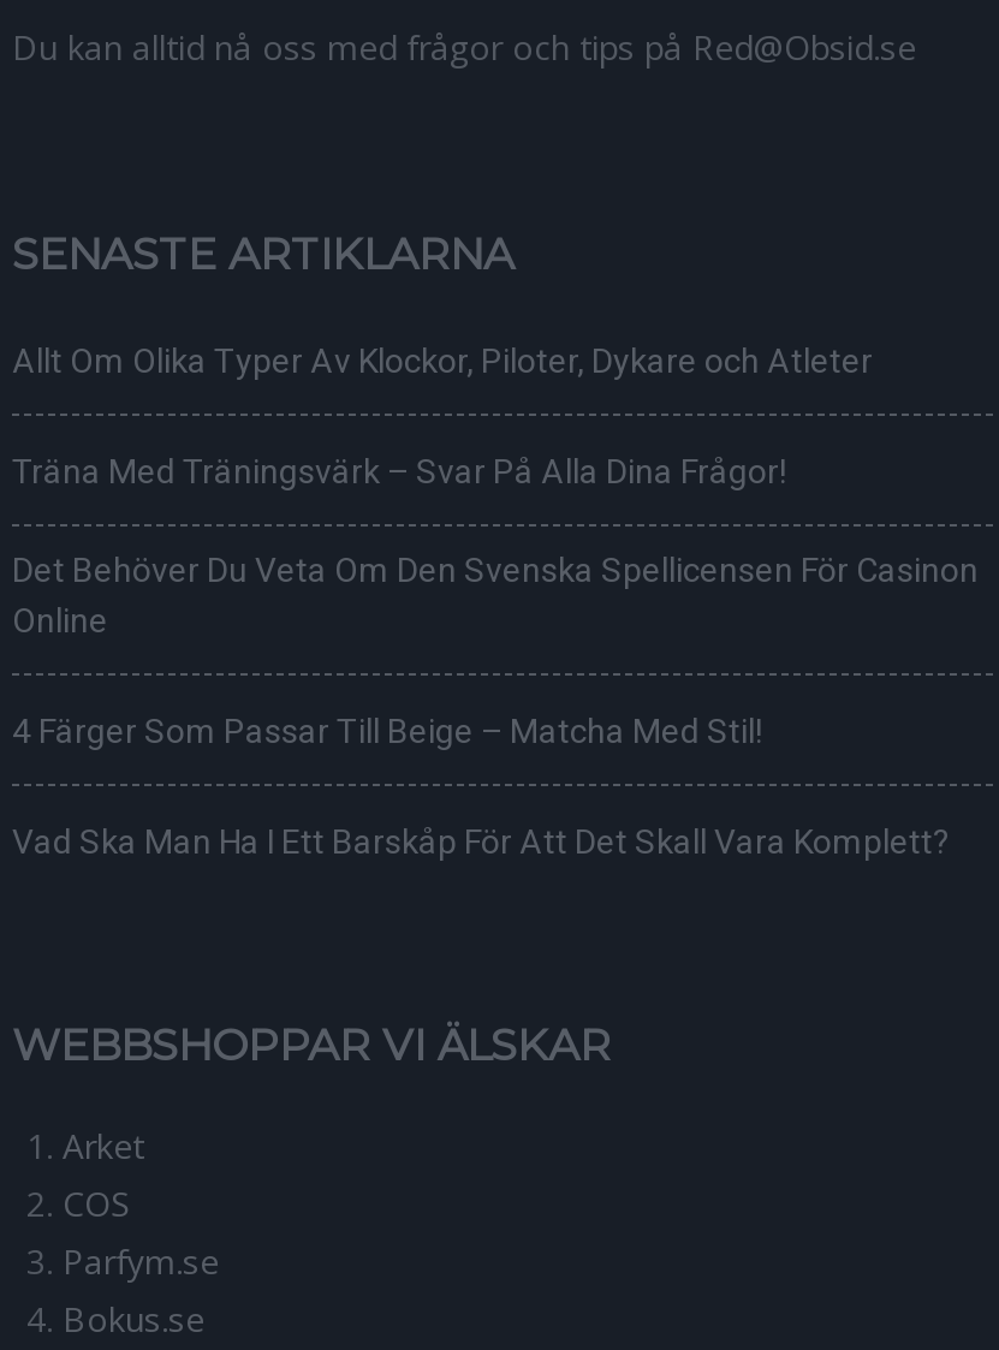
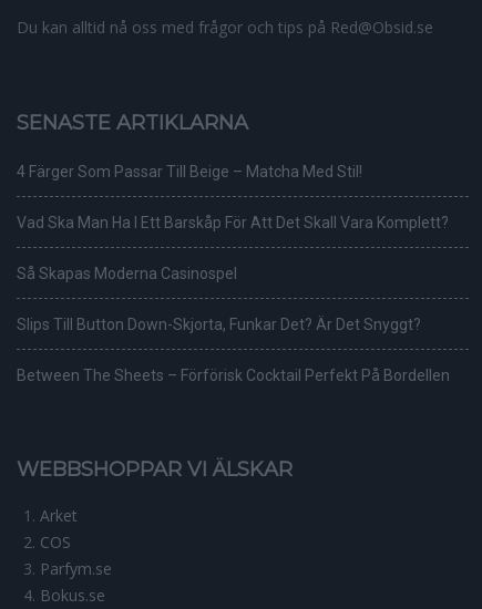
[12,342,979,640] Allt Om Olika Typer Av Klockor, Piloter, Dykare och Atleter | Träna Med Träningsvärk – Svar På Alla Dina Frågor! | Det Behöver Du Veta Om Den Svenska Spellicensen För Casinon | Online -> none
moved [12,712,950,861] -> [17,162,449,231]: 4 Färger Som Passar Till Beige – Matcha Med Stil! | Vad Ska Man Ha I Ett Barskåp För Att Det Skall Vara Komplett?
none -> [17,264,450,384] Så Skapas Moderna Casinospel | Slips Till Button Down-Skjorta, Funkar Det? Är Det Snyggt? | Between The Sheets – Förförisk Cocktail Perfekt På Bordellen

